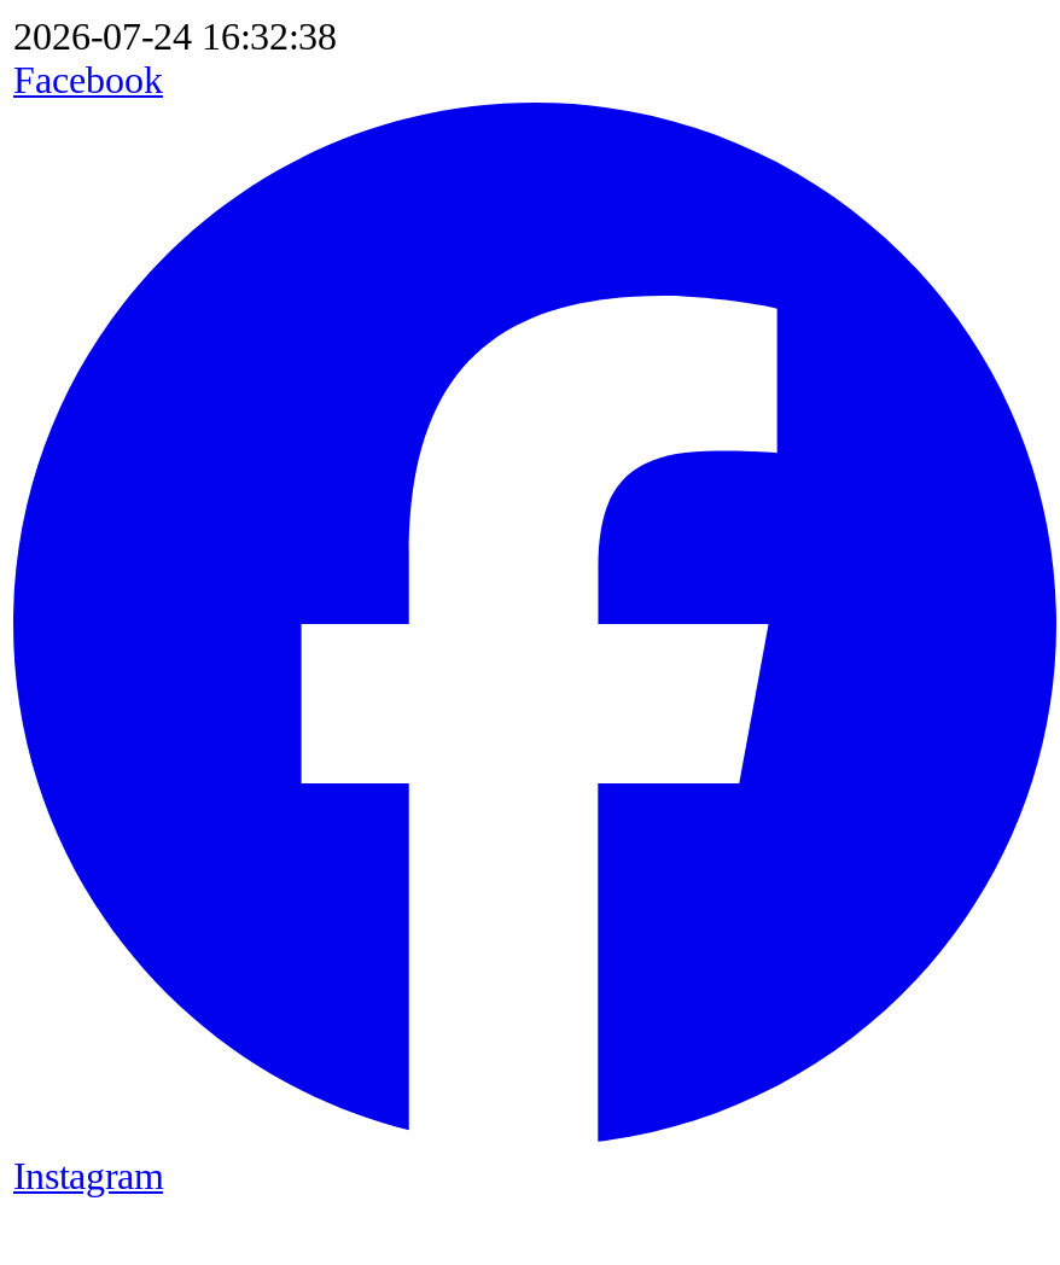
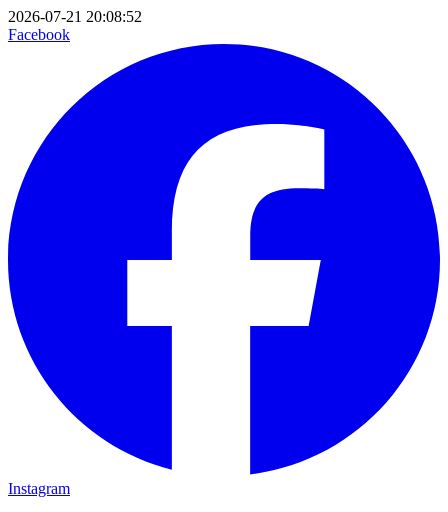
[13,16,337,57] 2026-07-24 16:32:38 -> [8,8,142,25] 2026-07-21 20:08:52

